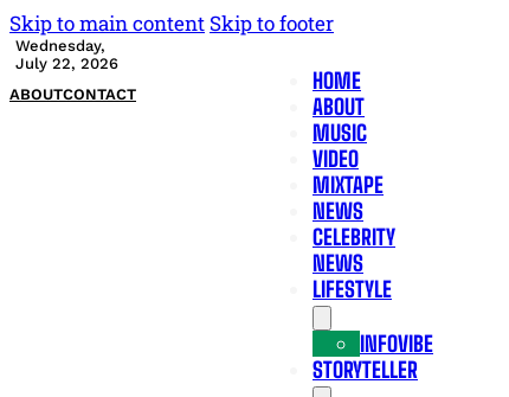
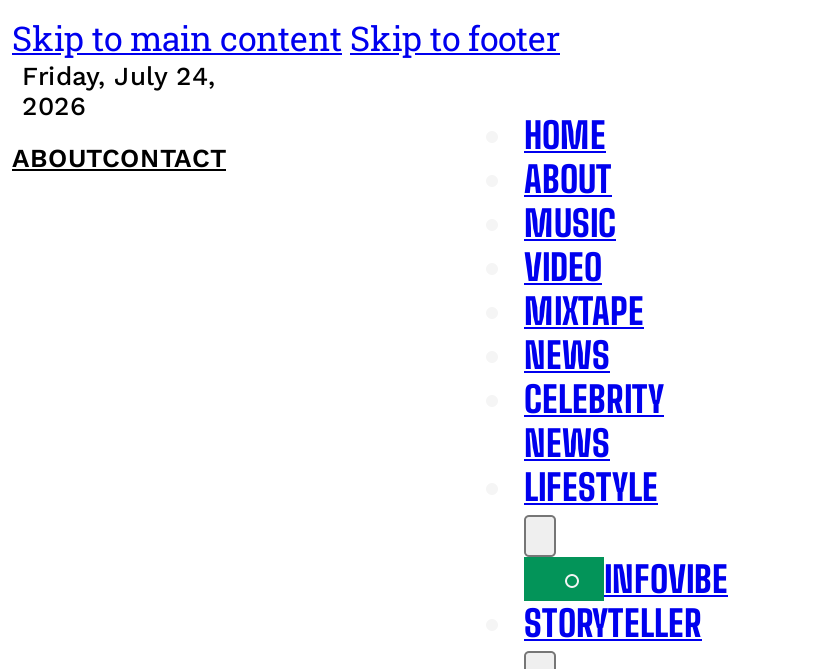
[15,37,118,72] Wednesday, | July 22, 2026 -> [22,61,216,121] Friday, July 24, | 2026

